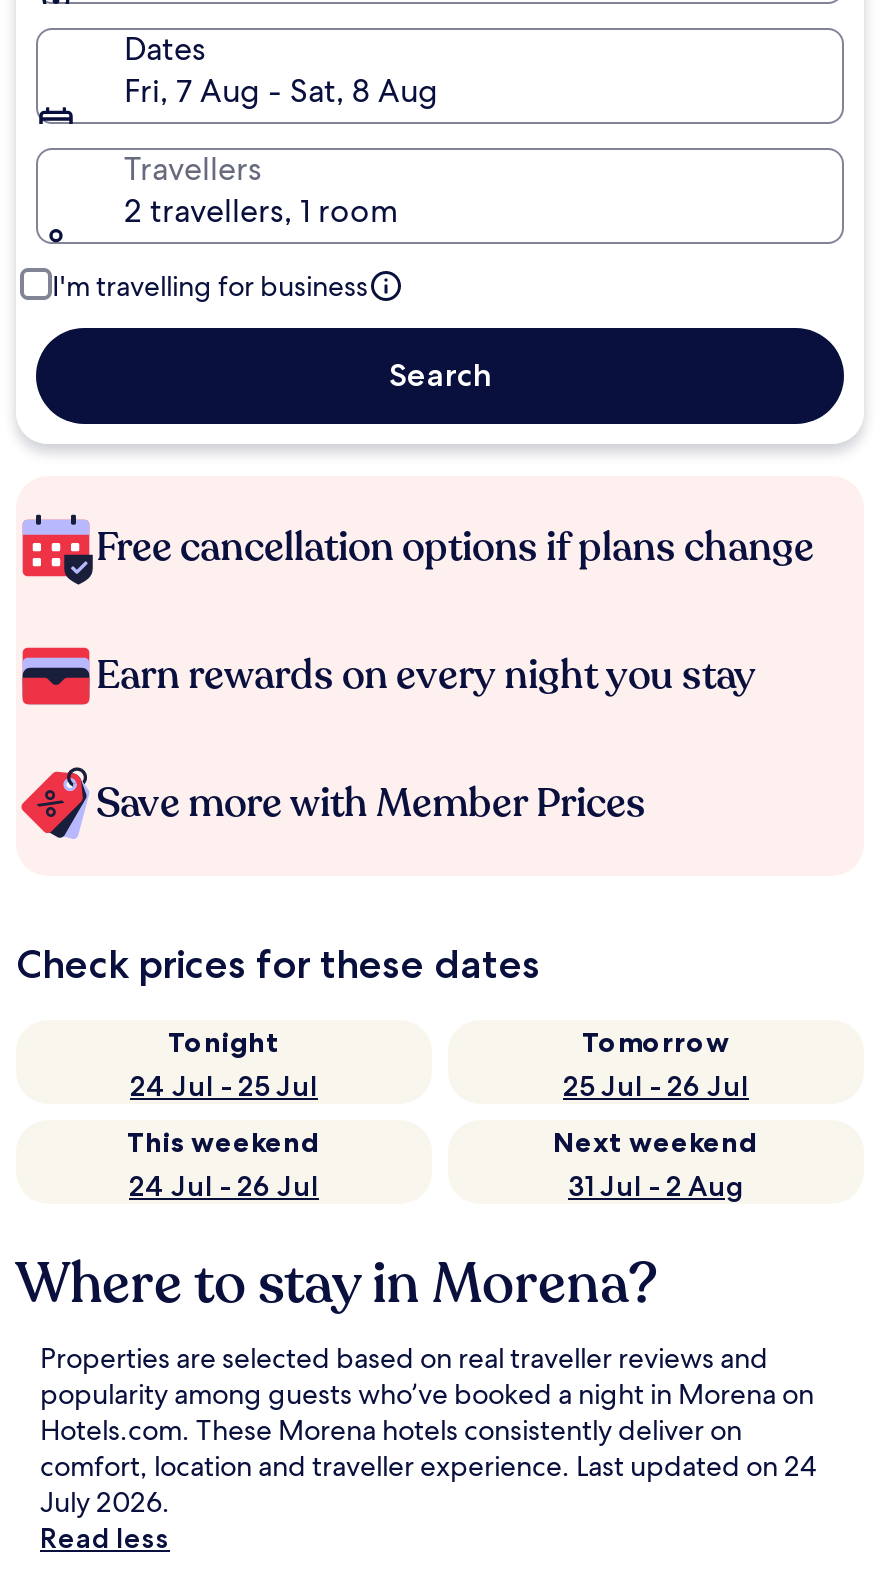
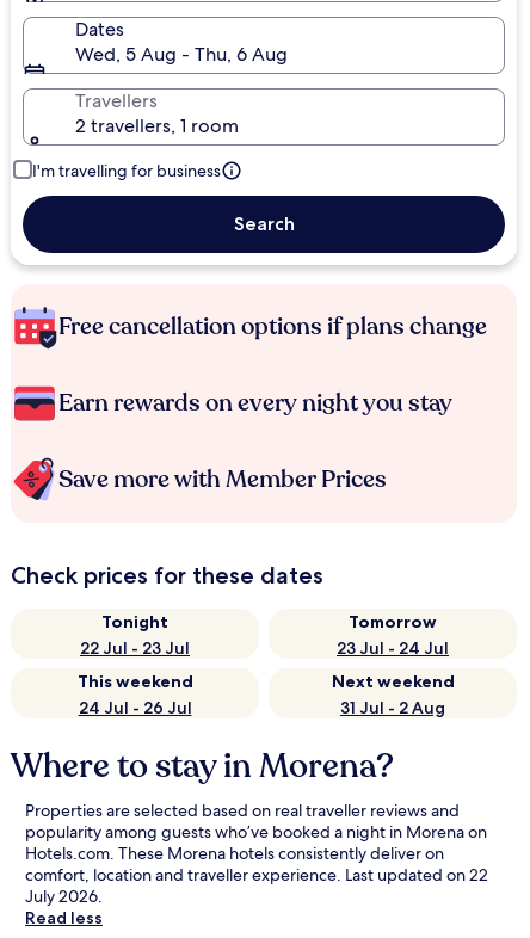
[124,70,438,112] Fri, 7 Aug - Sat, 8 Aug -> [75,42,288,67] Wed, 5 Aug - Thu, 6 Aug
[130,1068,318,1104] 24 Jul - 25 Jul -> [80,637,190,659] 22 Jul - 23 Jul
[563,1068,749,1104] 25 Jul - 26 Jul -> [337,637,449,659] 23 Jul - 24 Jul
[40,1448,816,1484] comfort, location and traveller experience. Last updated on 24 -> [25,864,488,885] comfort, location and traveller experience. Last updated on 22

